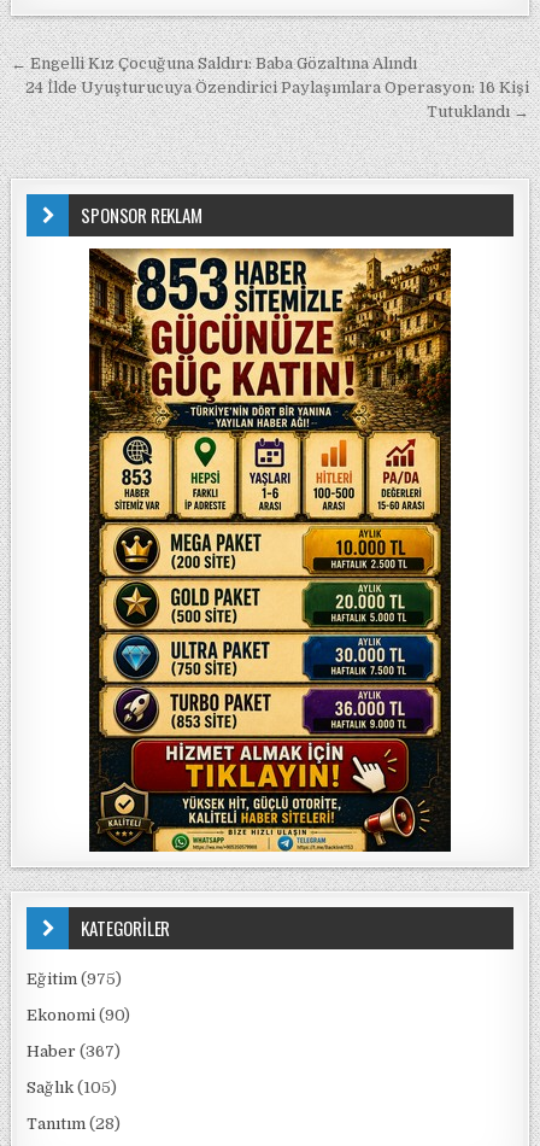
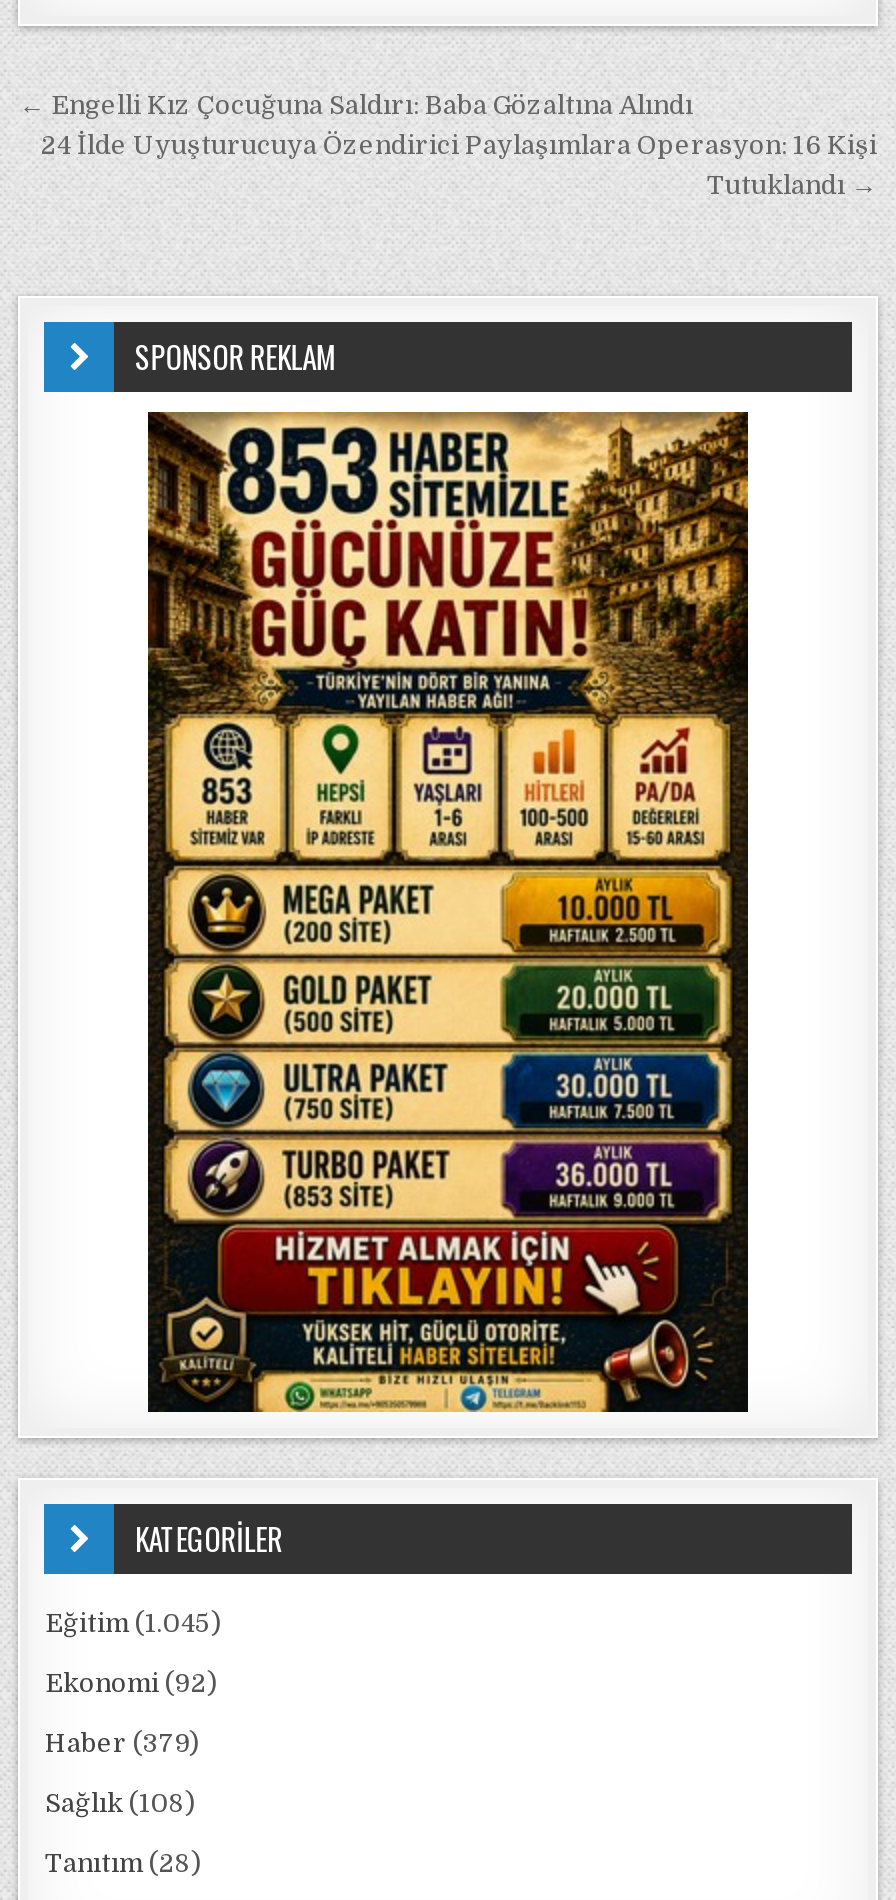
[27,970,122,988] Eğitim (975) -> [45,1608,221,1638] Eğitim (1.045)
[27,1006,131,1024] Ekonomi (90) -> [45,1668,217,1698] Ekonomi (92)
[27,1042,121,1060] Haber (367) -> [45,1728,199,1758] Haber (379)
[27,1078,118,1097] Sağlık (105) -> [45,1788,195,1818] Sağlık (108)

